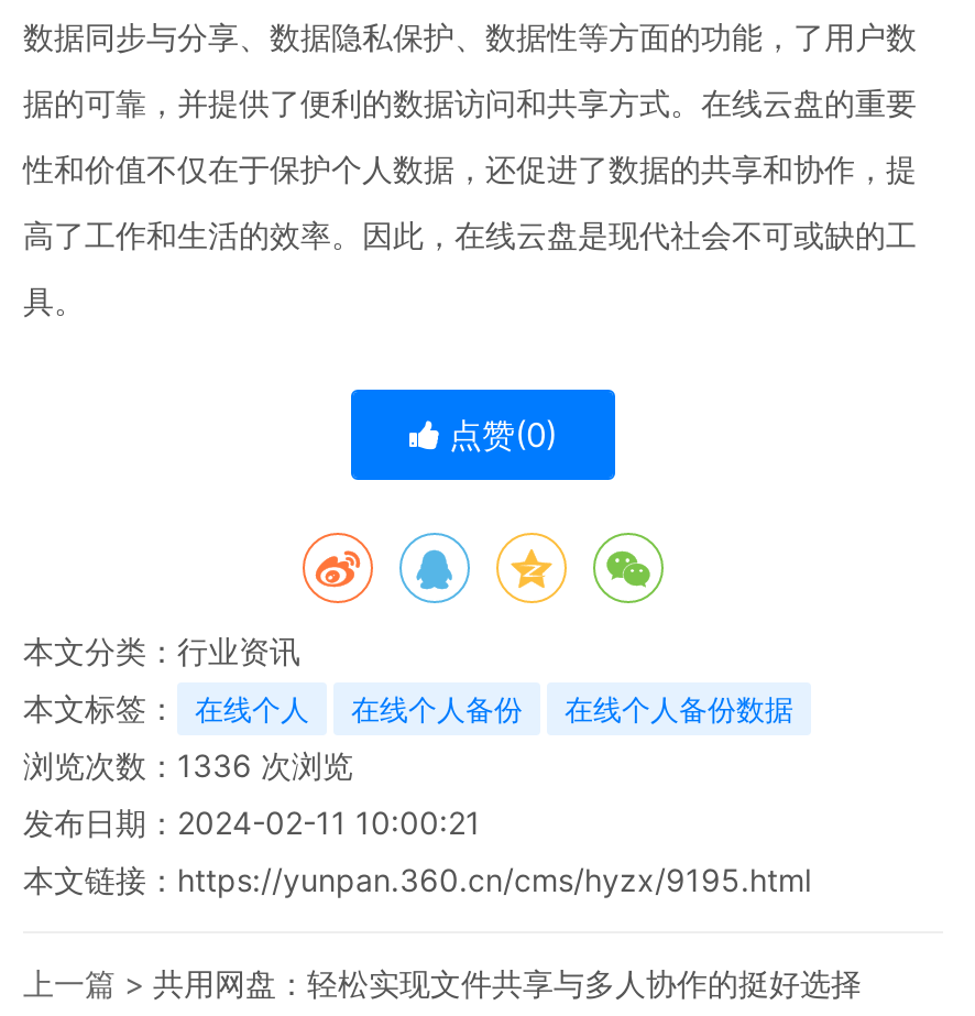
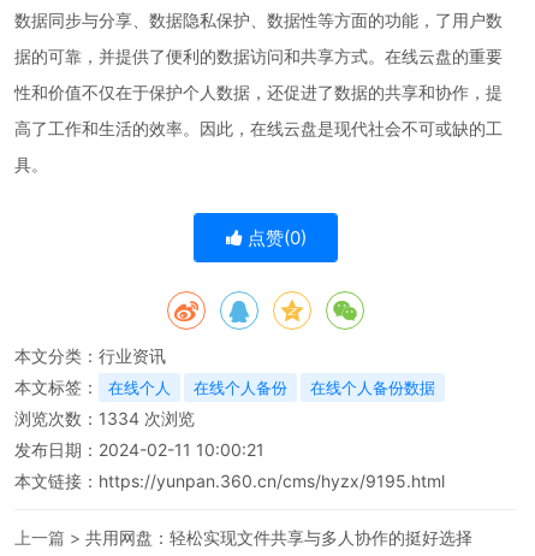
[23,747,353,785] 浏览次数：1336次浏览 -> [14,409,195,429] 浏览次数：1334次浏览

